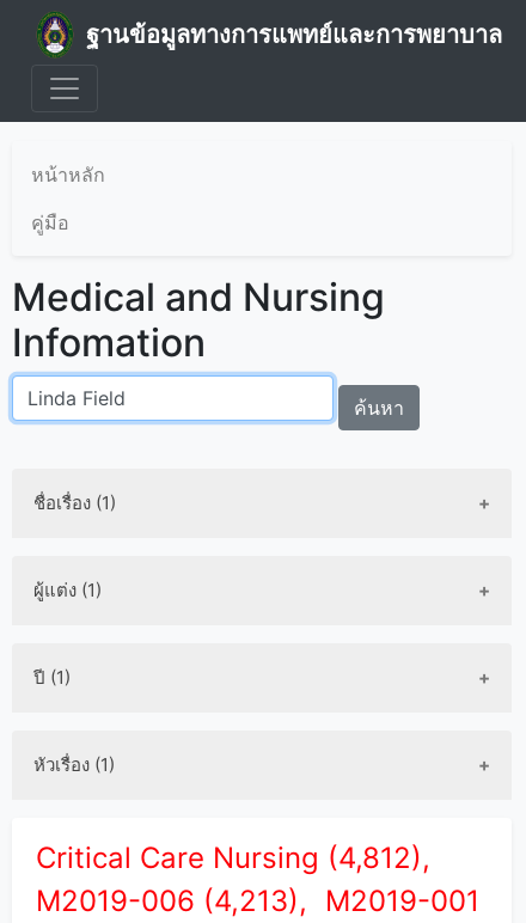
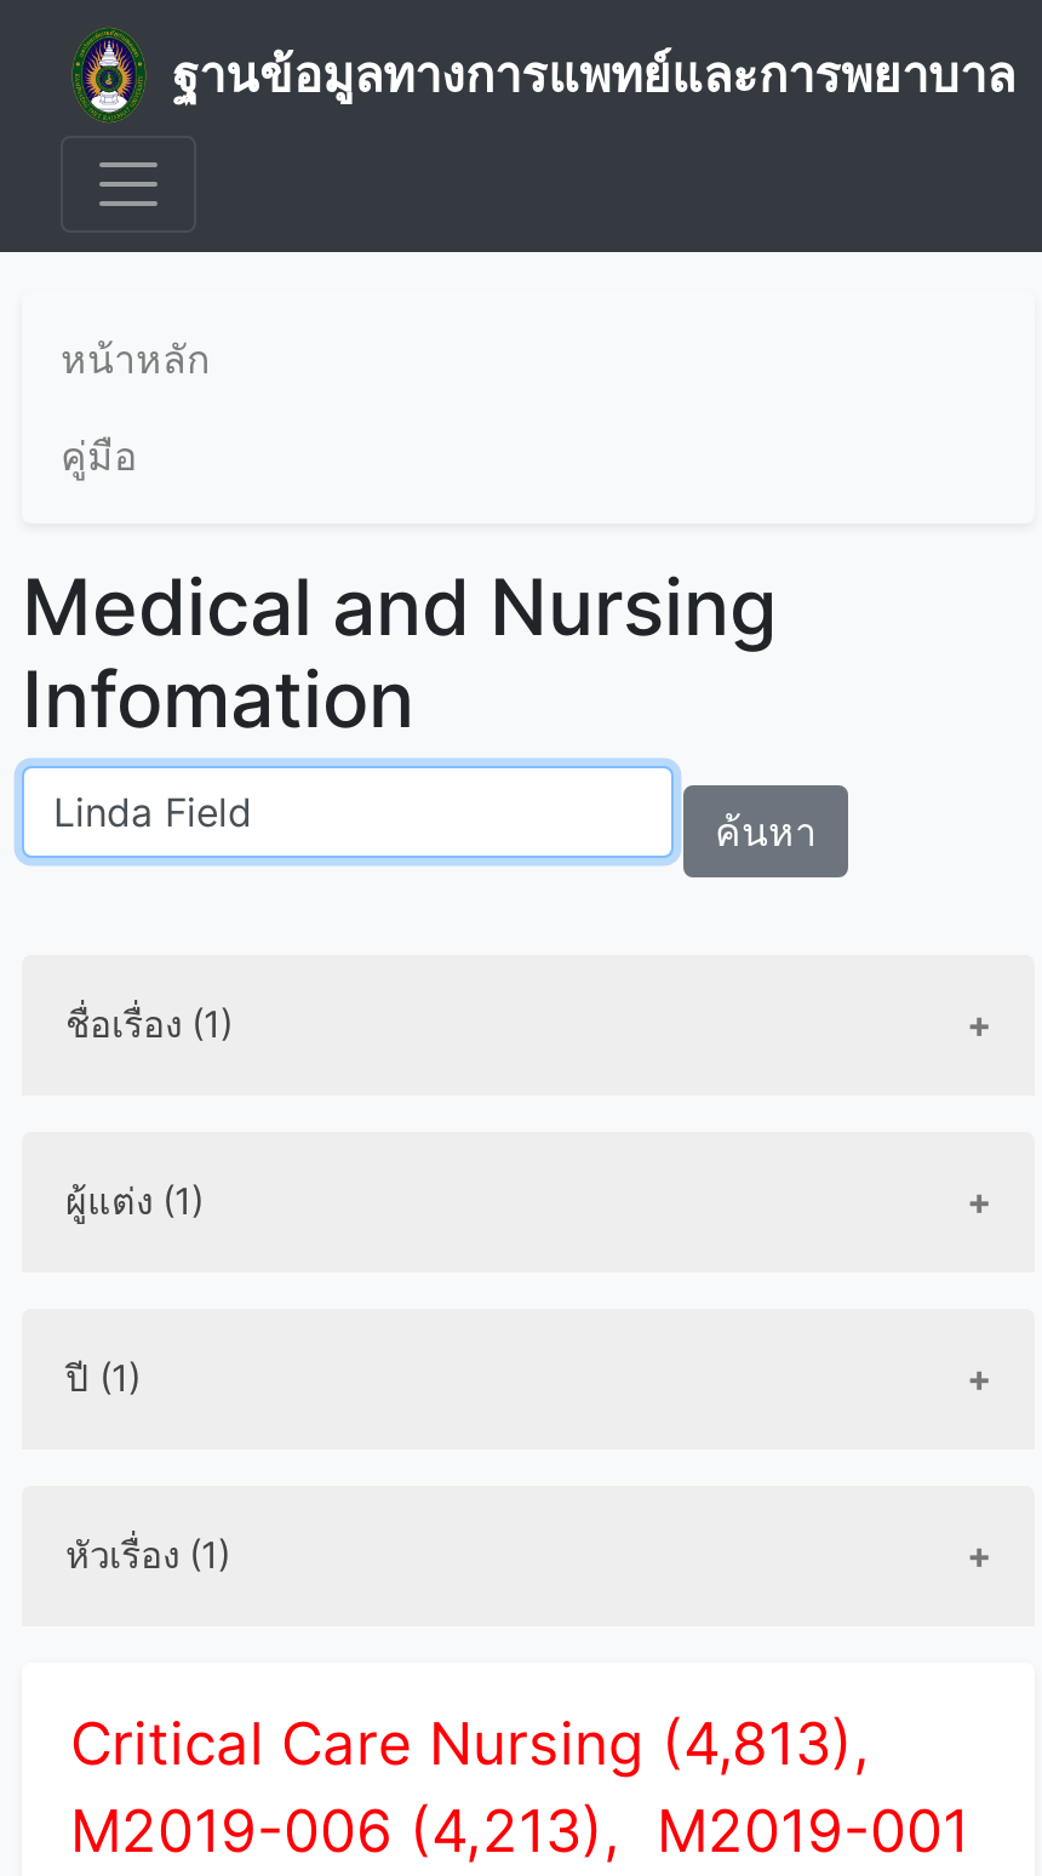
[36,841,430,875] Critical Care Nursing (4,812), -> [70,1709,870,1779] Critical Care Nursing (4,813),

